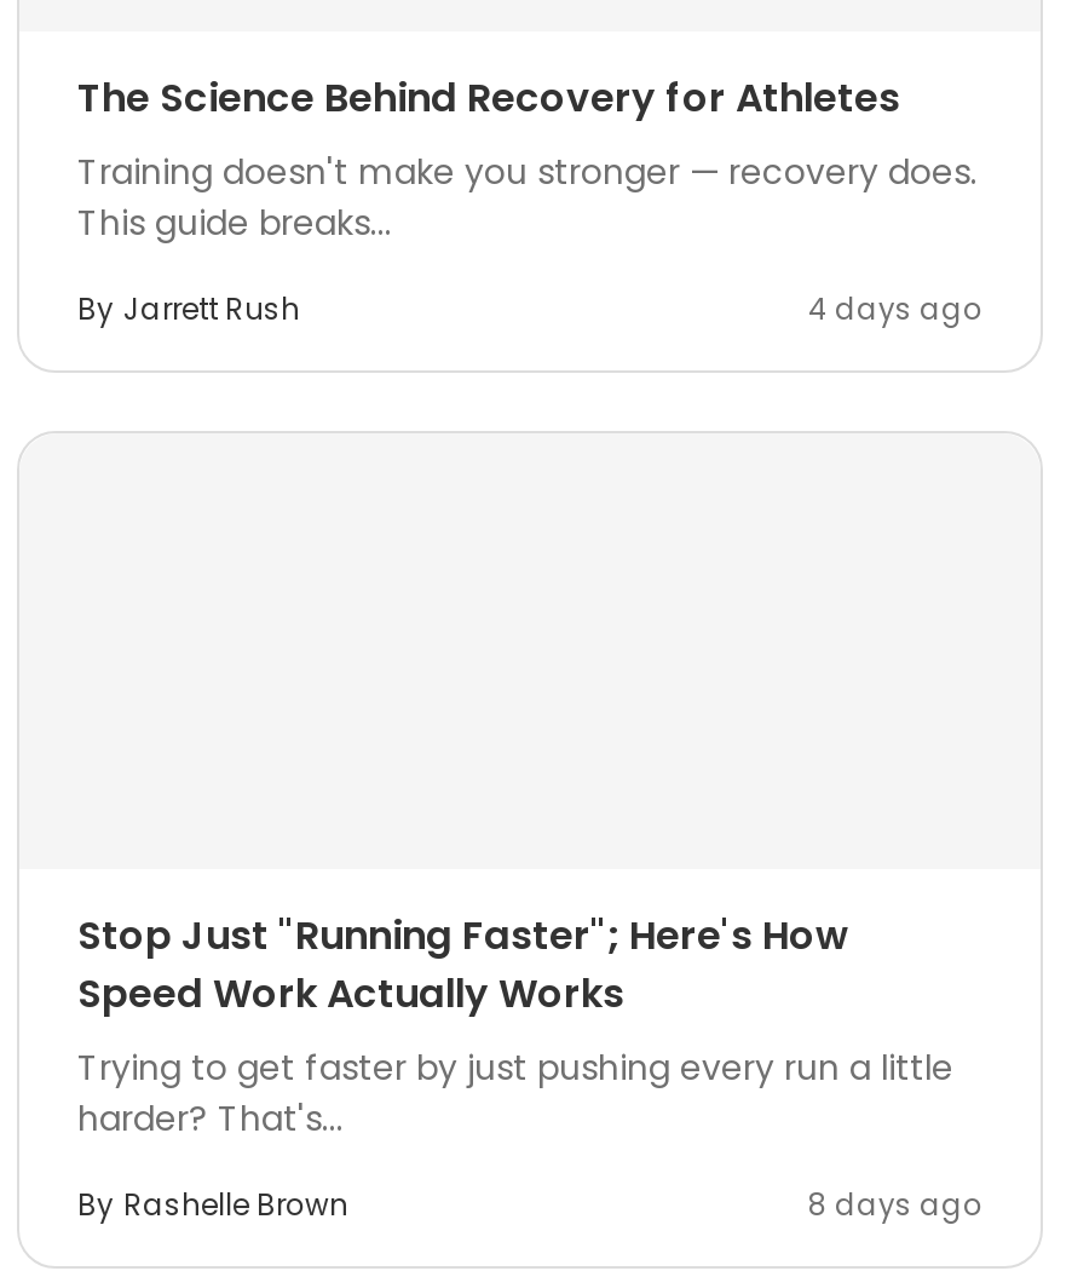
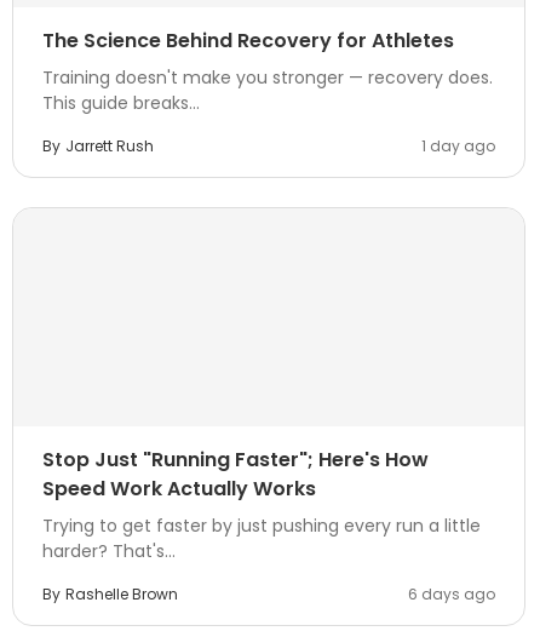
[808,288,982,329] 4 days ago -> [421,136,495,156] 1 day ago
[808,1184,982,1225] 8 days ago -> [408,584,495,604] 6 days ago

